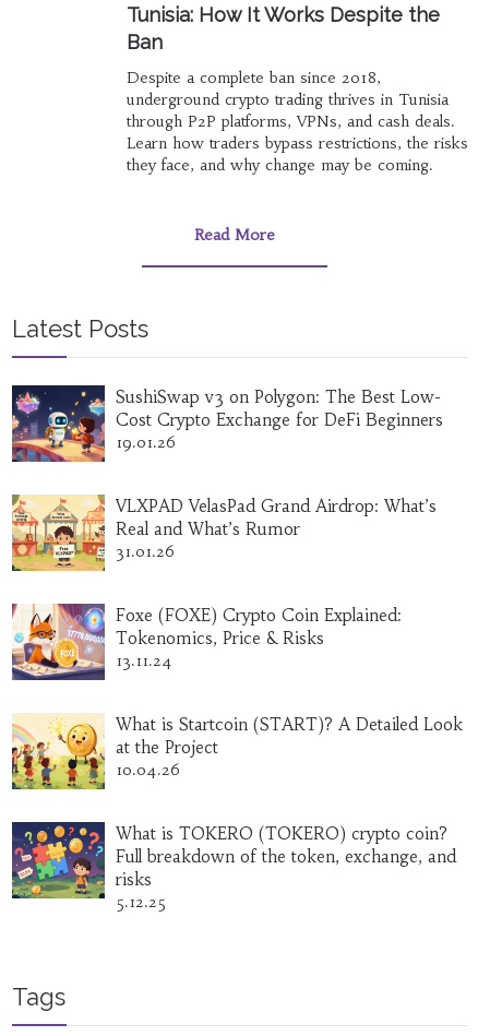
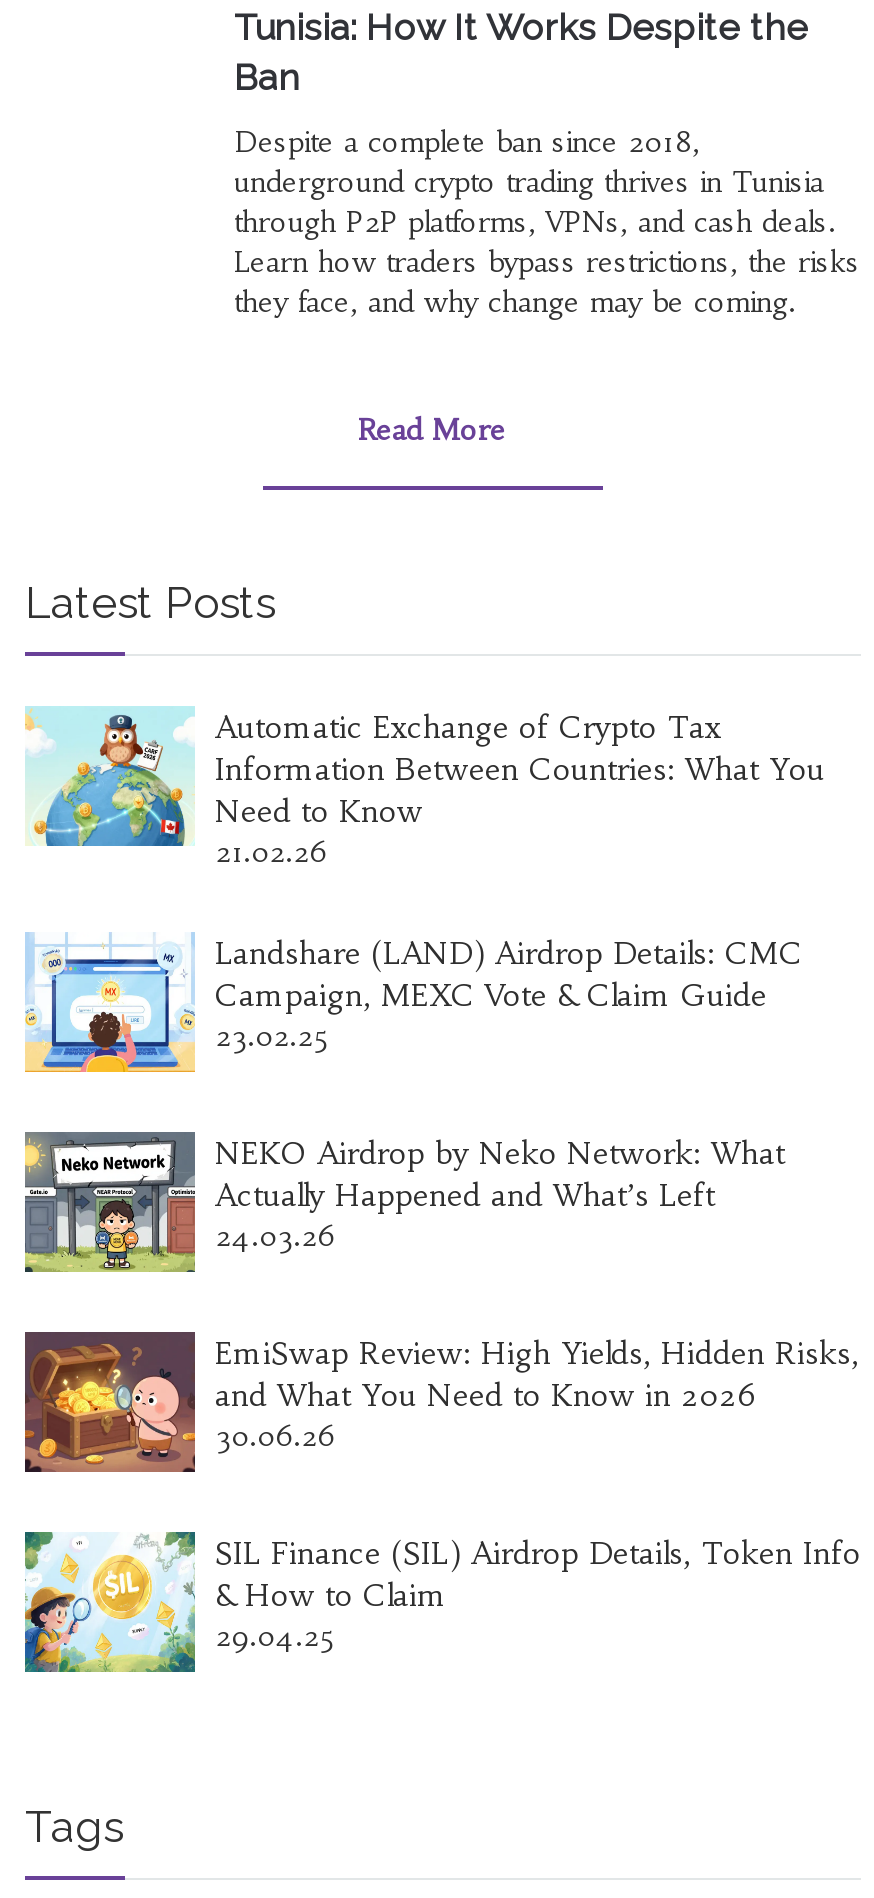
[11,384,443,463] [image] | SushiSwap v3 on Polygon: The Best Low- | Cost Crypto Exchange for DeFi Beginners | 19.01.26 -> [23,706,825,869] [image] | Automatic Exchange of Crypto Tax | Information Between Countries: What You | Need to Know | 21.02.26
[11,493,437,585] [image] | VLXPAD VelasPad Grand Airdrop: What’s | Real and What’s Rumor | 31.01.26 -> [23,906,803,1074] [image] | Landshare (LAND) Airdrop Details: CMC | Campaign, MEXC Vote & Claim Guide | 23.02.25
[11,603,402,694] [image] | Foxe (FOXE) Crypto Coin Explained: | Tokenomics, Price & Risks | 13.11.24 -> [23,1106,785,1274] [image] | NEKO Airdrop by Neko Network: What | Actually Happened and What’s Left | 24.03.26
[11,713,463,803] [image] | What is Startcoin (START)? A Detailed Look | at the Project | 10.04.26 -> [23,1308,859,1474] [image] | EmiSwap Review: High Yields, Hidden Risks, | and What You Need to Know in 2026 | 30.06.26
[11,821,456,913] [image] | What is TOKERO (TOKERO) crypto coin? | Full breakdown of the token, exchange, and | risks | 5.12.25 -> [23,1506,861,1674] [image] | SIL Finance (SIL) Airdrop Details, Token Info | & How to Claim | 29.04.25

